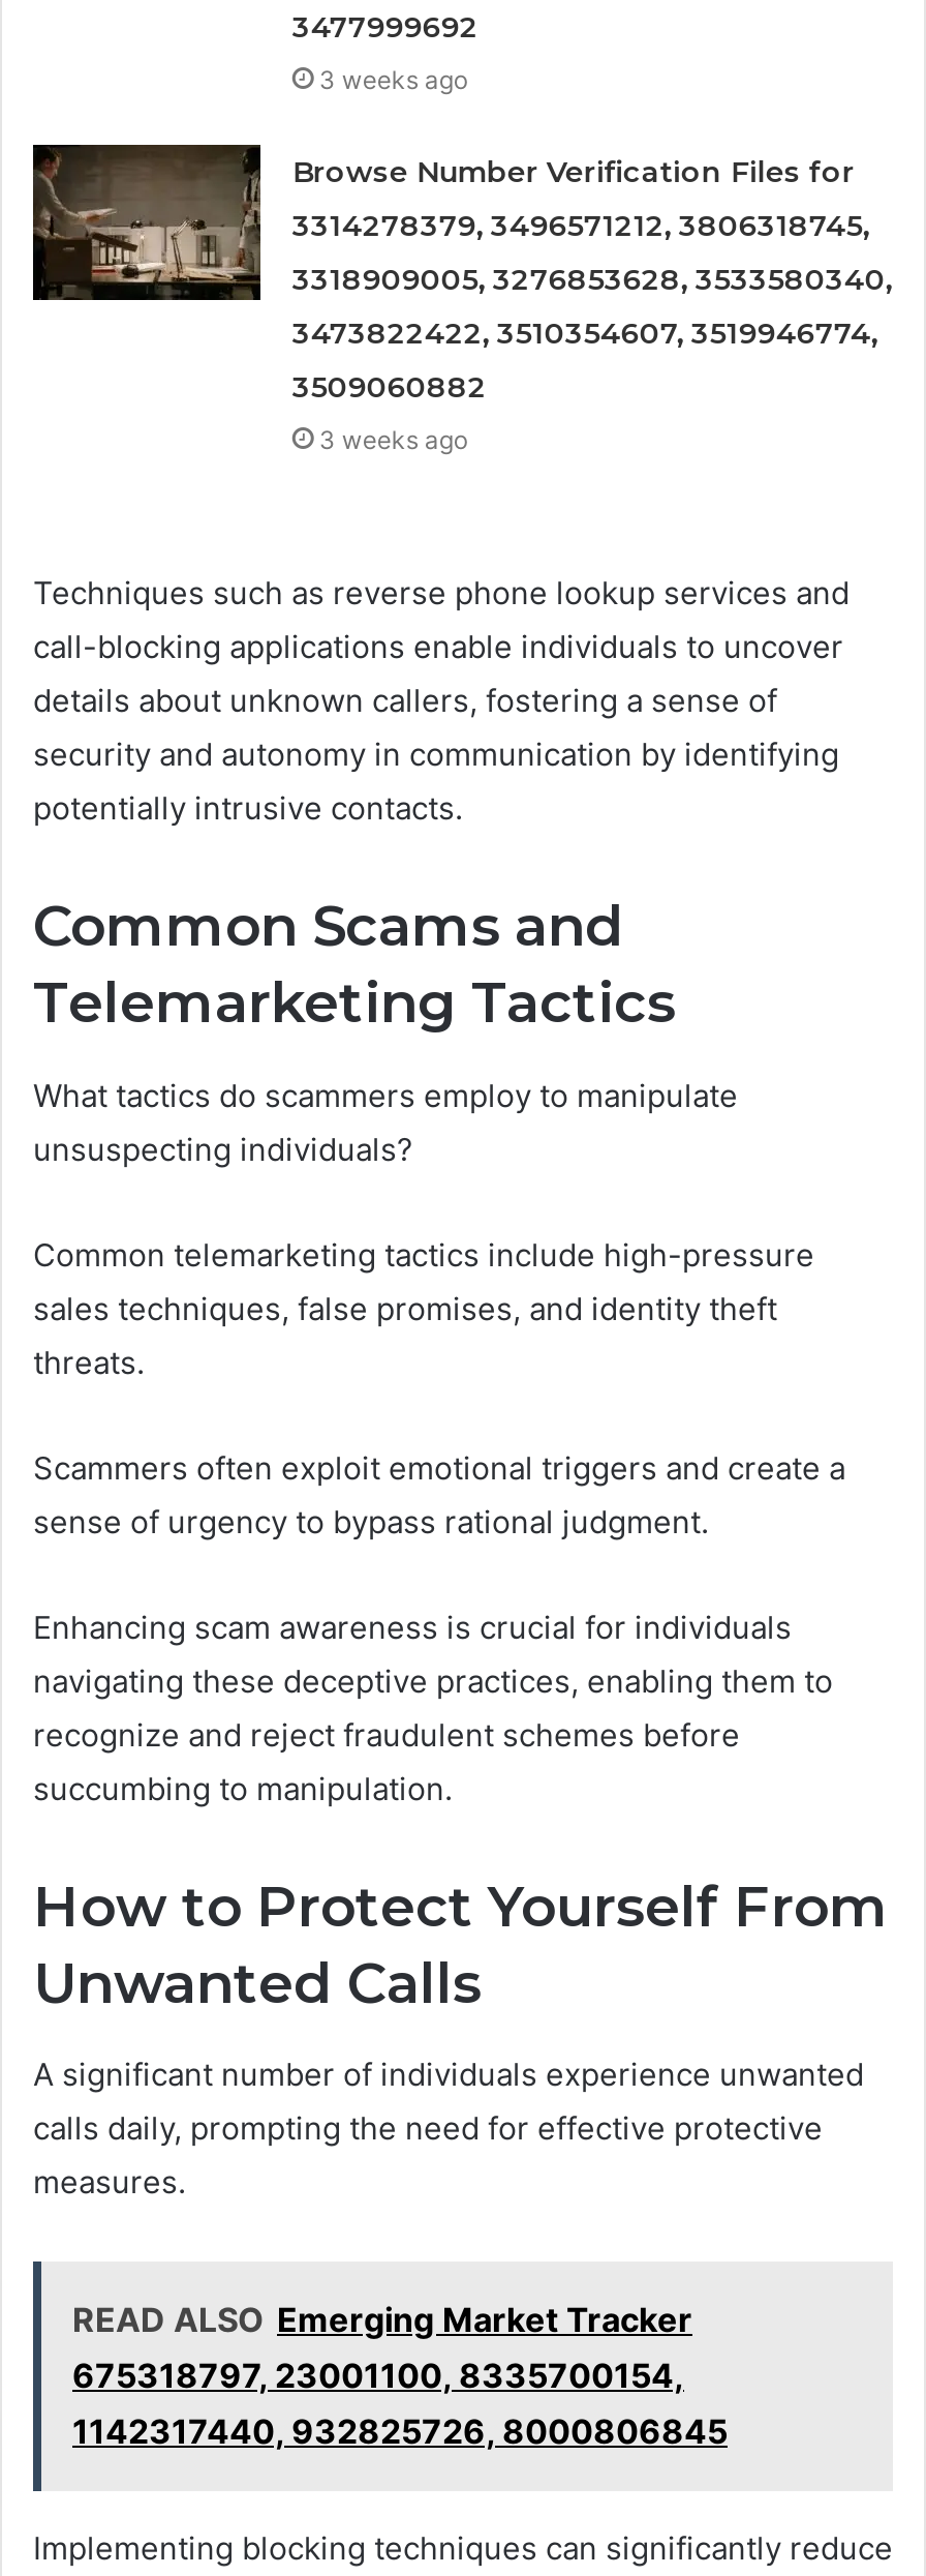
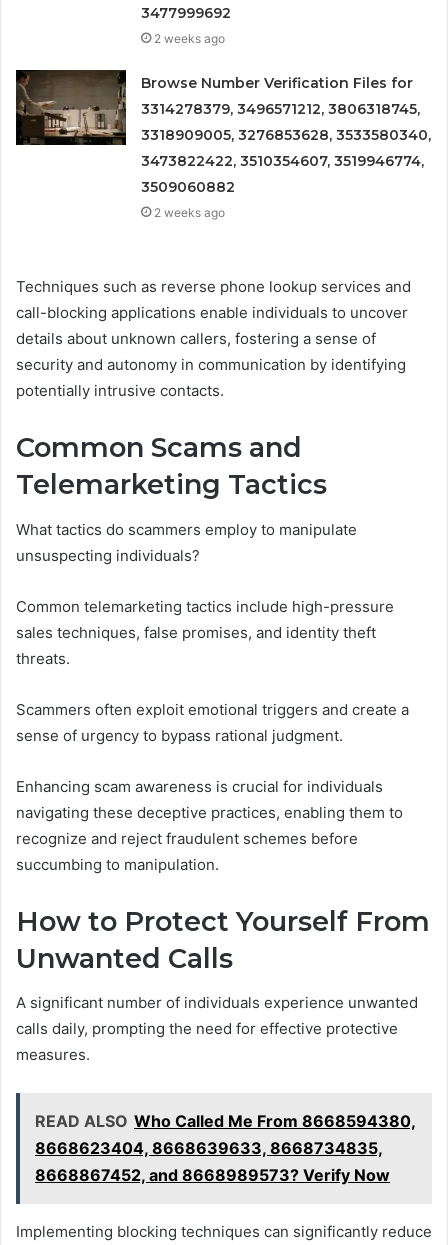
[319,64,468,95] 3 weeks ago -> [154,31,225,46] 2 weeks ago
[319,424,468,455] 3 weeks ago -> [154,205,225,220] 2 weeks ago
[72,2299,728,2452] READ ALSO Emerging Market Tracker | 675318797, 23001100, 8335700154, | 1142317440, 932825726, 8000806845 -> [35,1111,416,1185] READ ALSO Who Called Me From 8668594380, | 8668623404, 8668639633, 8668734835, | 8668867452, and 8668989573? Verify Now

